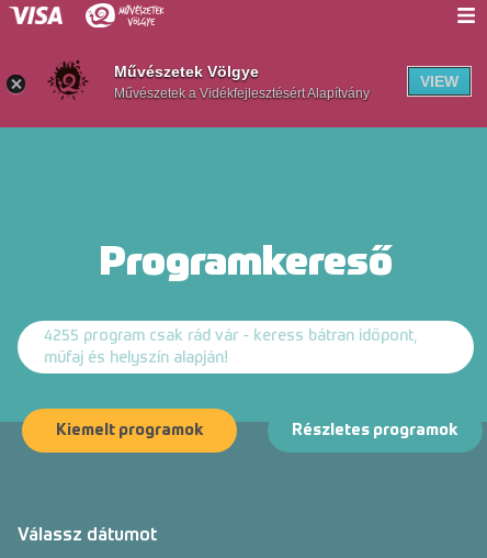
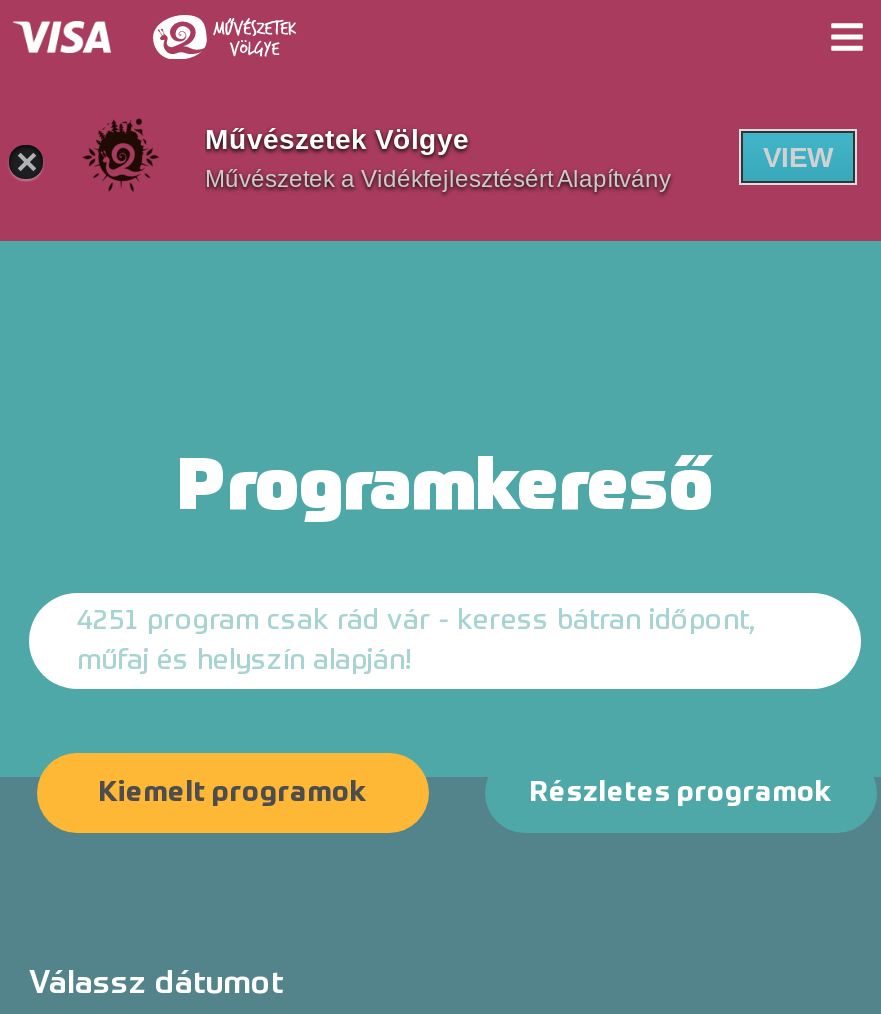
[44,328,417,344] 4255 program csak rád vár - keress bátran időpont, -> [77,607,755,635] 4251 program csak rád vár - keress bátran időpont,

